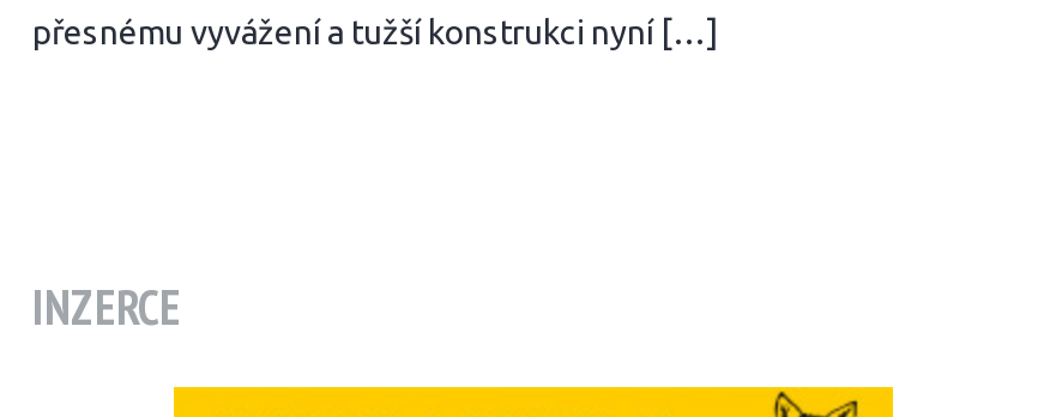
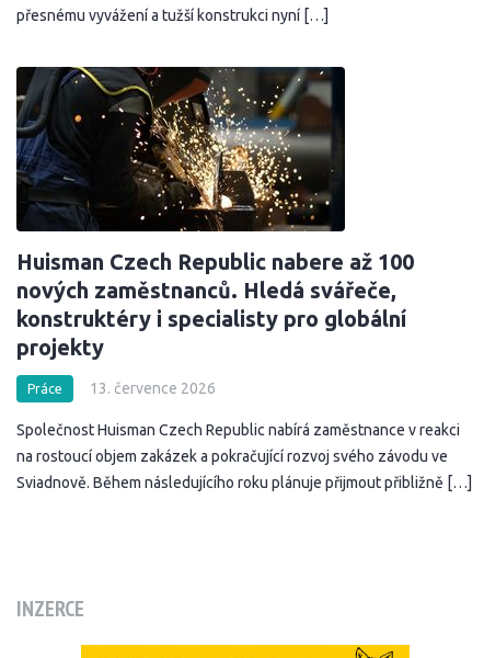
none -> [15,66,472,491] [image] | Huisman Czech Republic nabere až 100 | nových zaměstnanců. Hledá svářeče, | konstruktéry i specialisty pro globální | projekty | Práce | 13. července 2026 | Společnost Huisman Czech Republic nabírá zaměstnance v reakci | na rostoucí objem zakázek a pokračující rozvoj svého závodu ve | Sviadnově. Během následujícího roku plánuje přijmout přibližně […]

